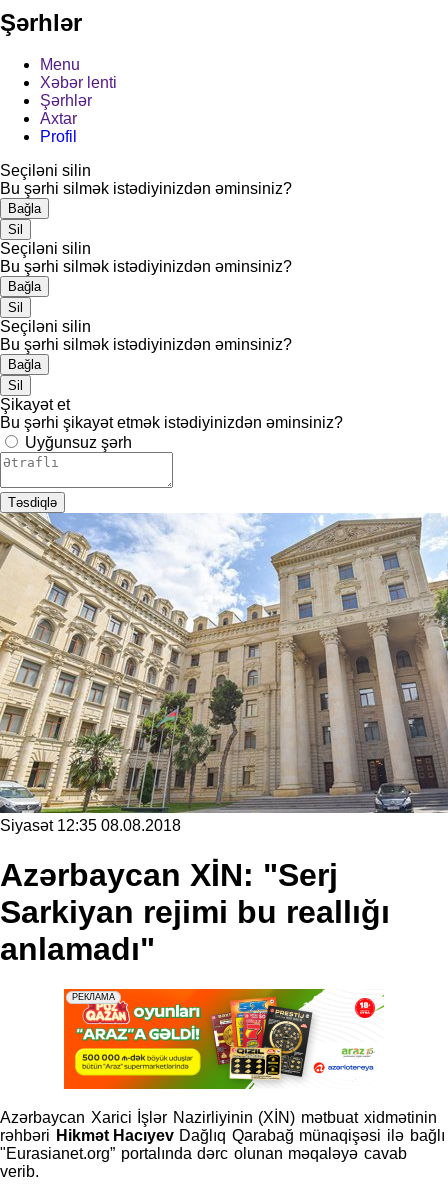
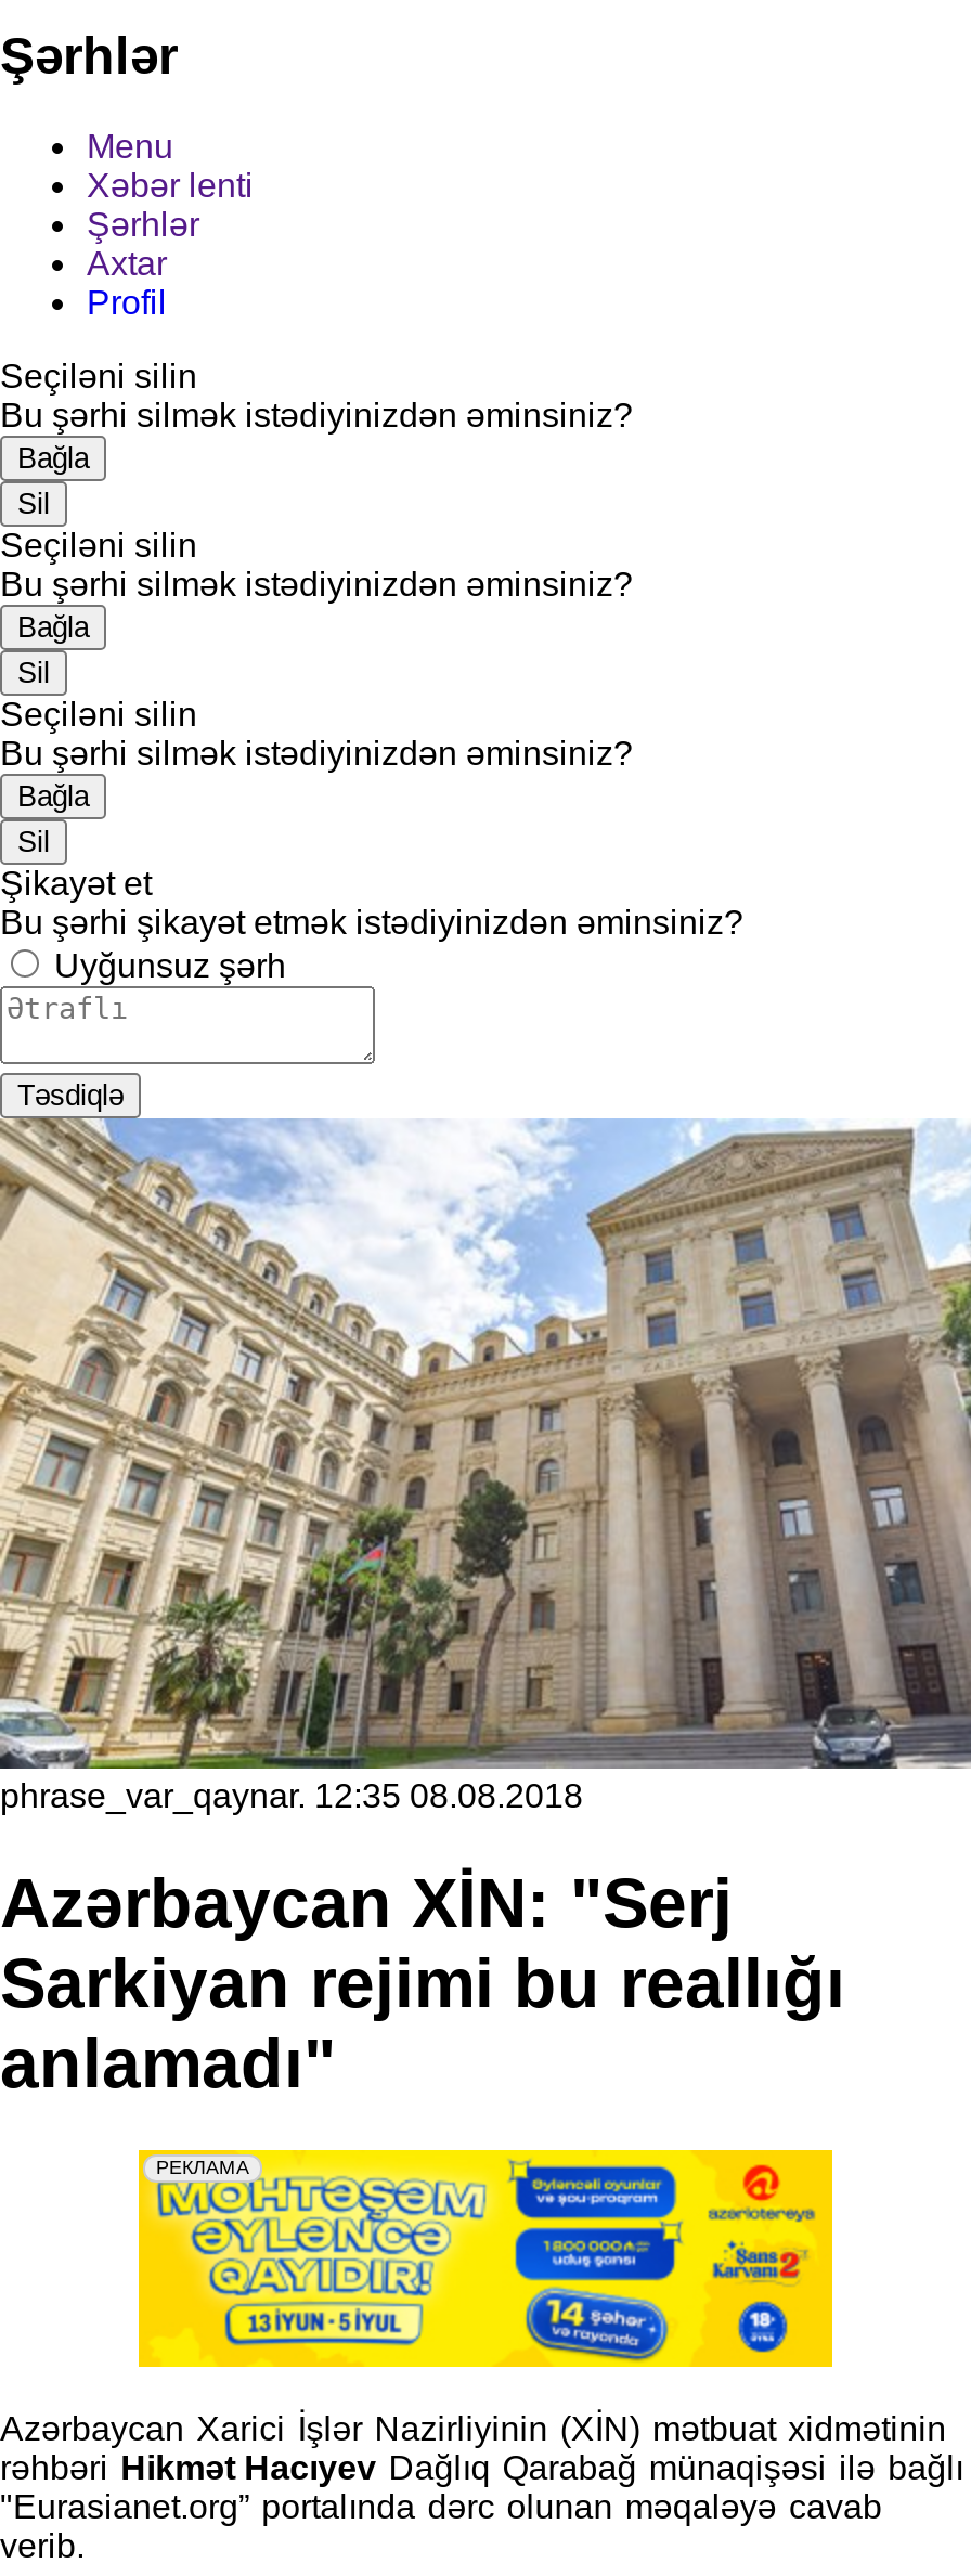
[0,817,181,834] Siyasət 12:35 08.08.2018 -> [0,1778,583,1815] phrase_var_qaynar. 12:35 08.08.2018
[63,988,384,1090] [image] -> [137,2148,834,2369] [image]

